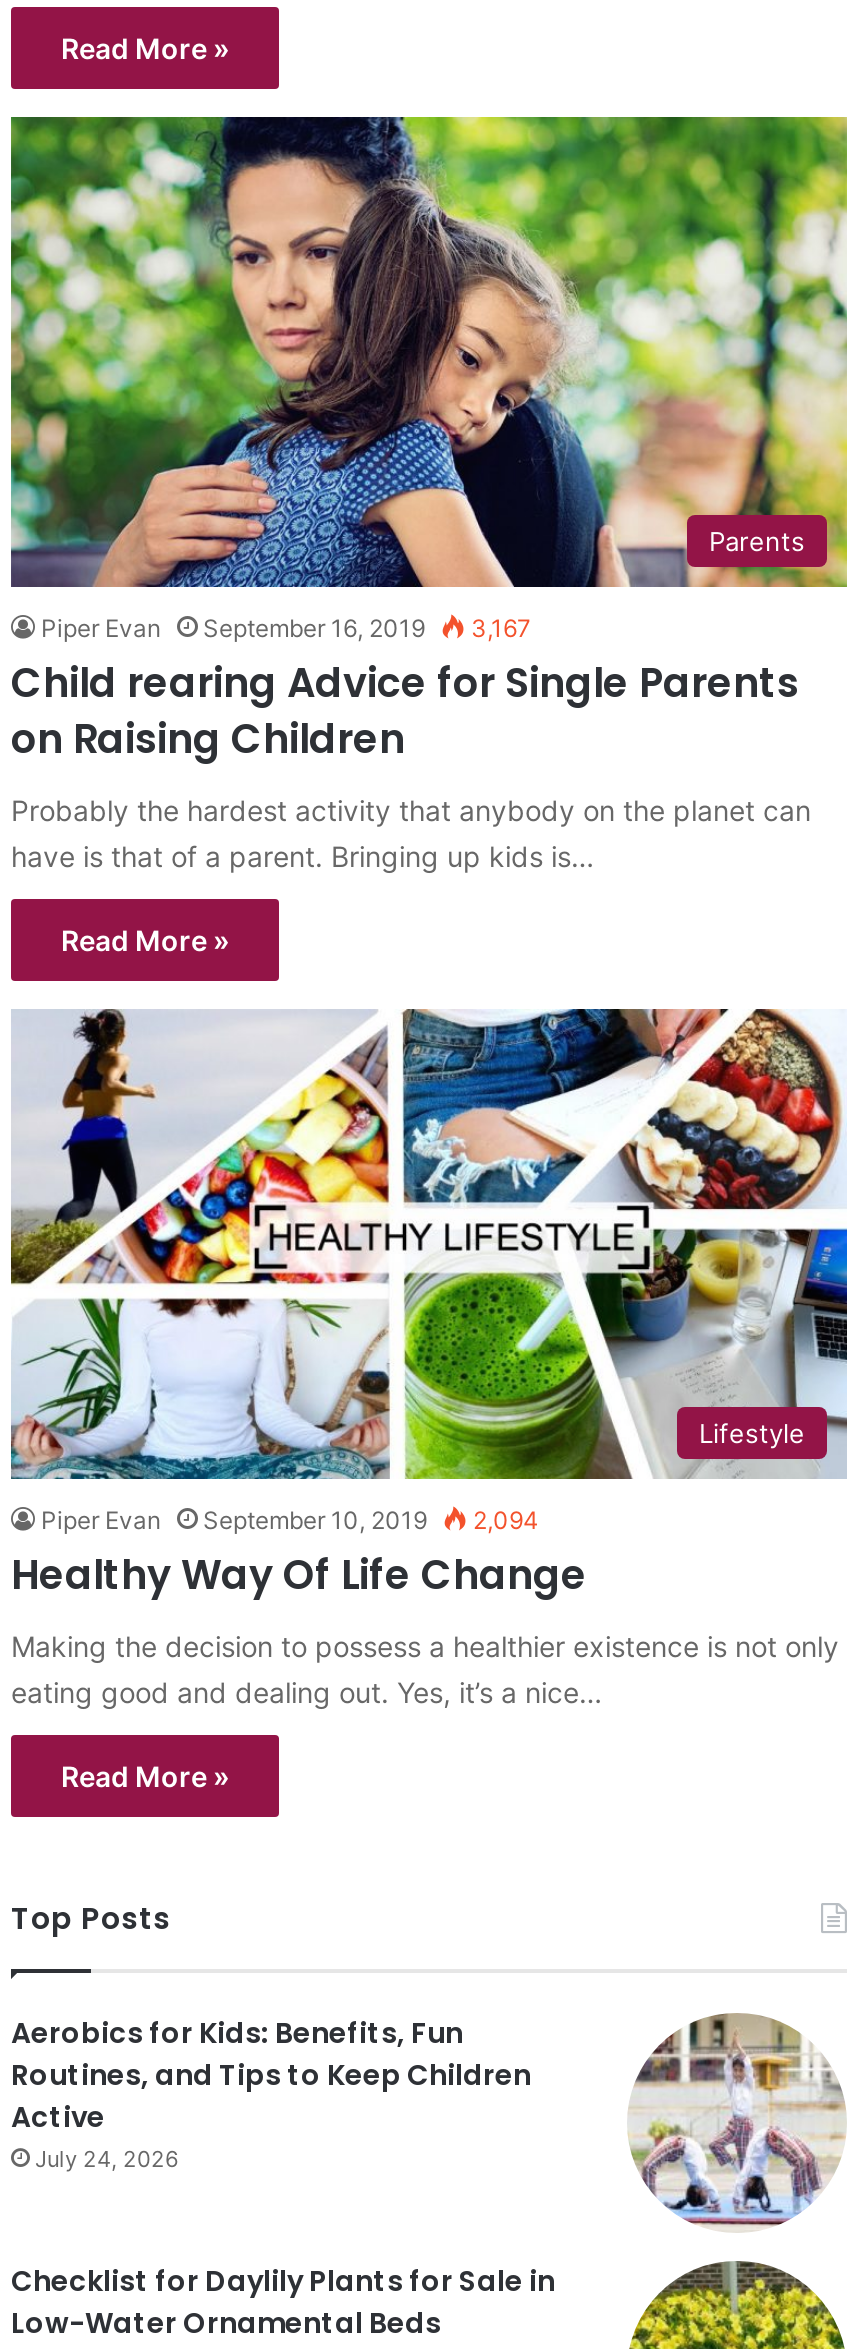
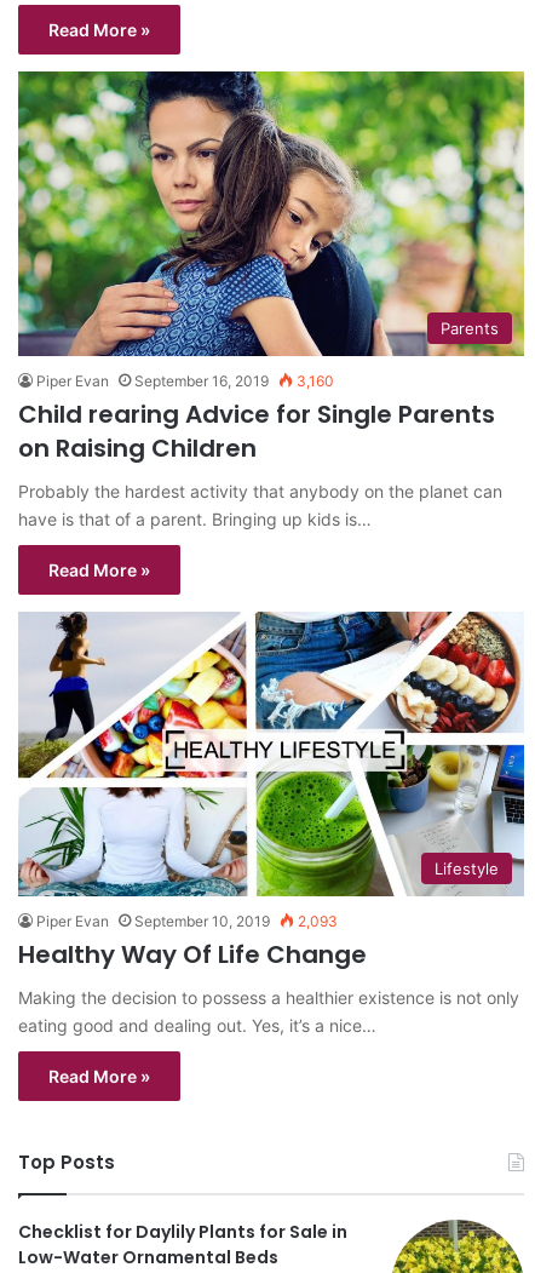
[41,614,531,644] Piper Evan September 16, 2019 3,167 -> [36,372,334,390] Piper Evan September 16, 2019 3,160
[41,1506,539,1536] Piper Evan September 10, 2019 2,094 -> [36,913,338,931] Piper Evan September 10, 2019 2,093
[11,2014,531,2174] Aerobics for Kids: Benefits, Fun | Routines, and Tips to Keep Children | Active | July 24, 2026 -> none
[631,2015,845,2231] [image] -> none

